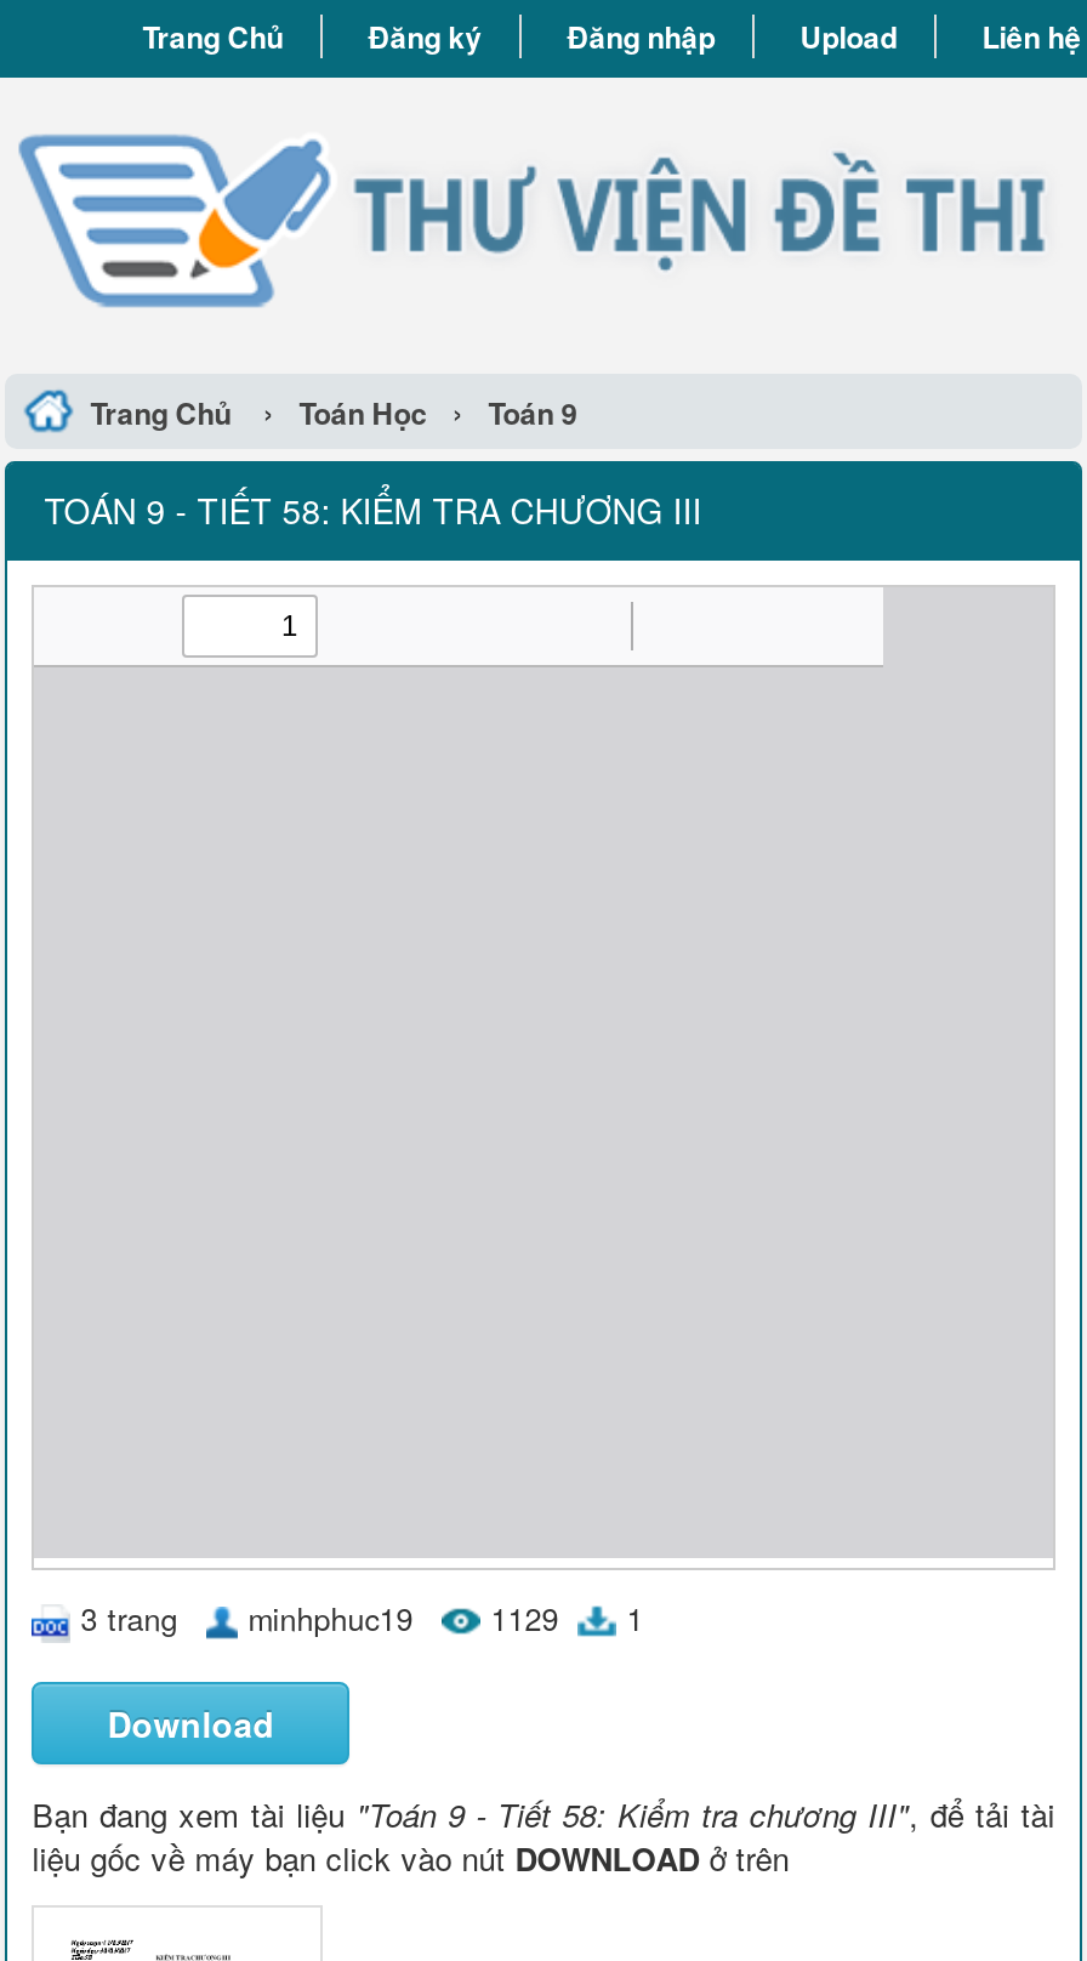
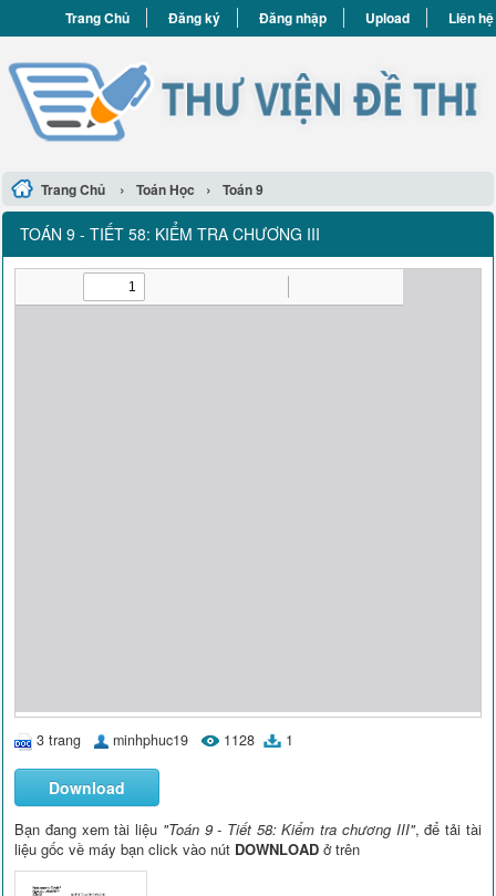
[81,1598,643,1642] 3 trang minhphuc19 1129 1 -> [37,730,294,750] 3 trang minhphuc19 1128 1

